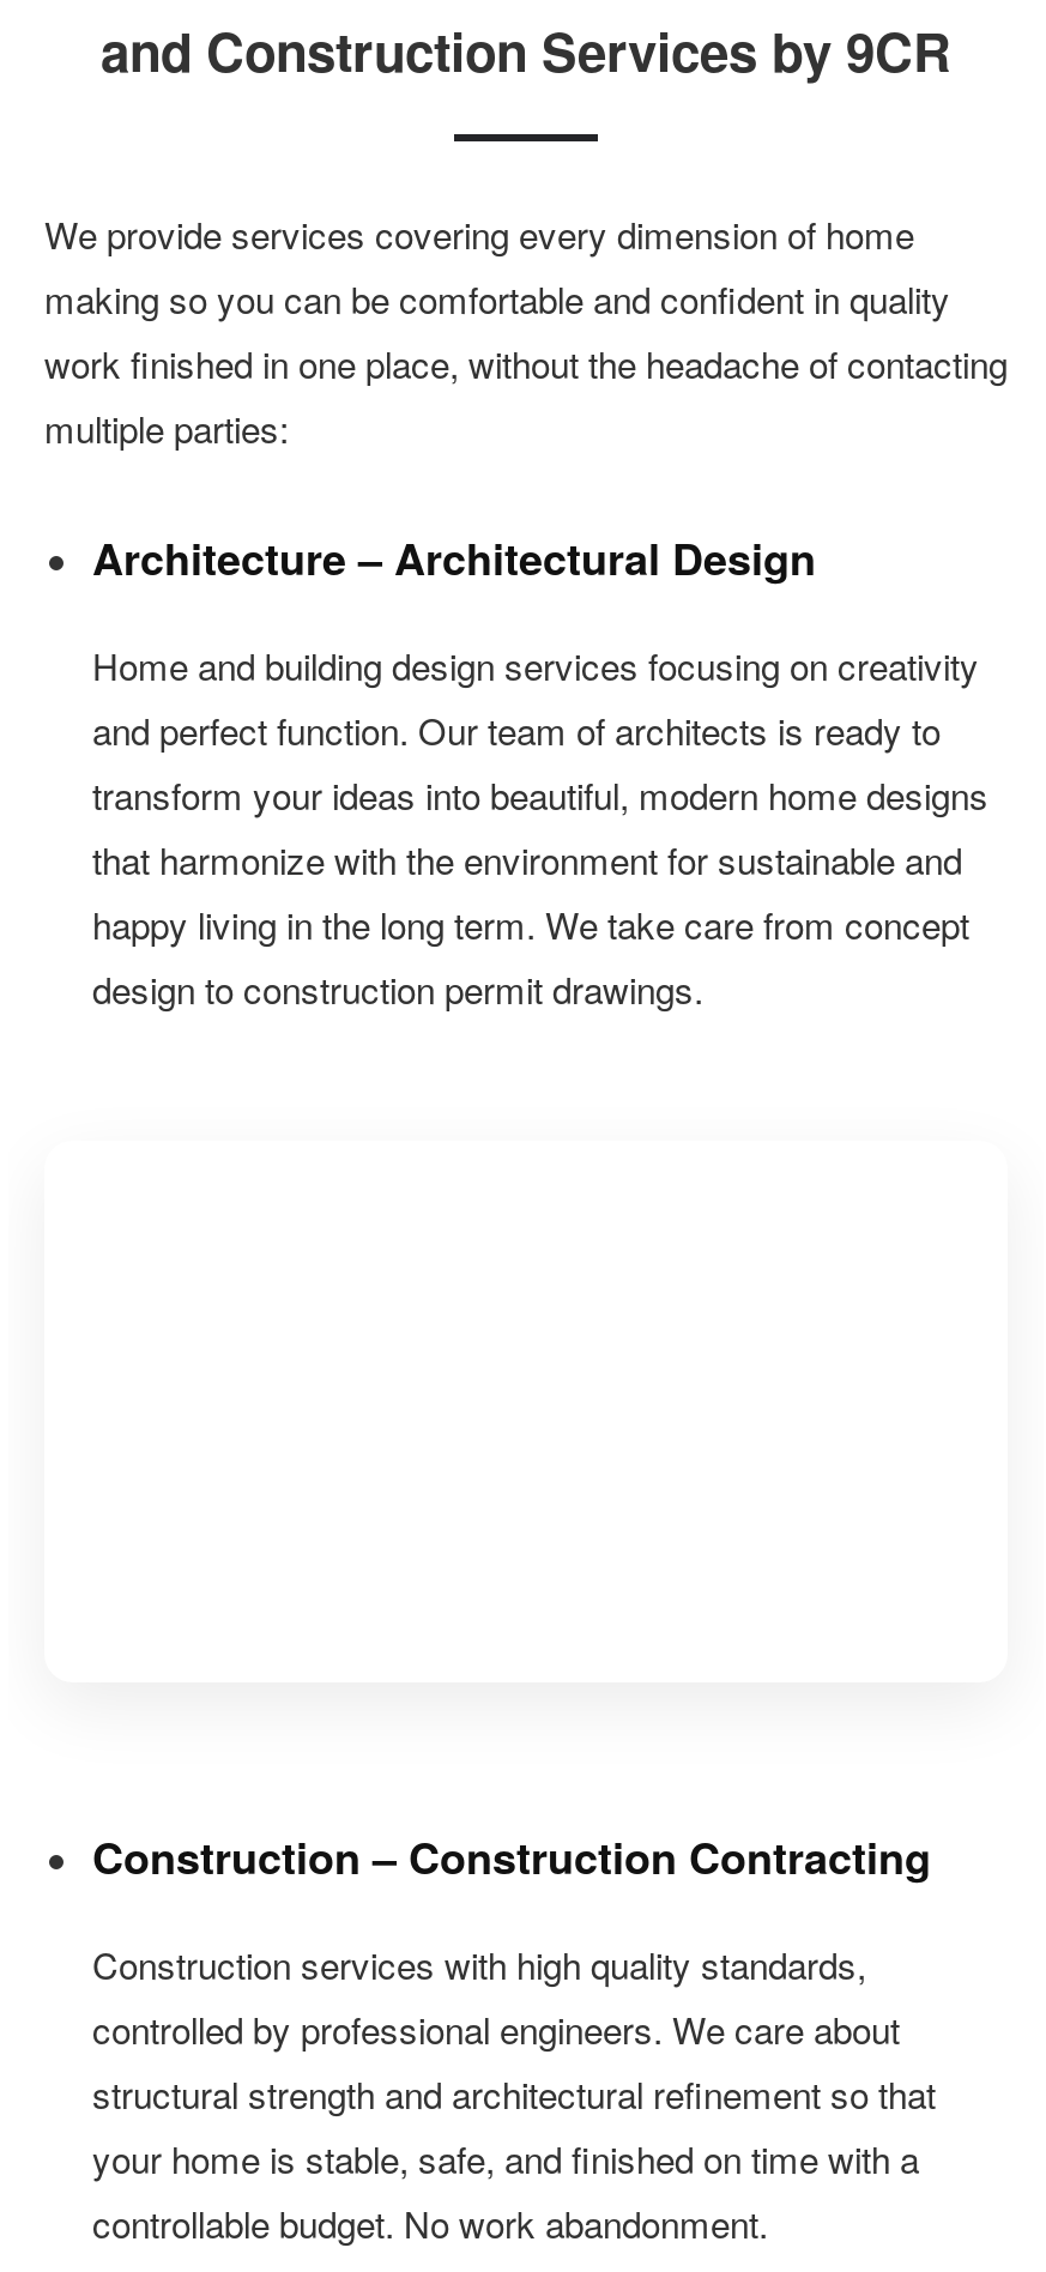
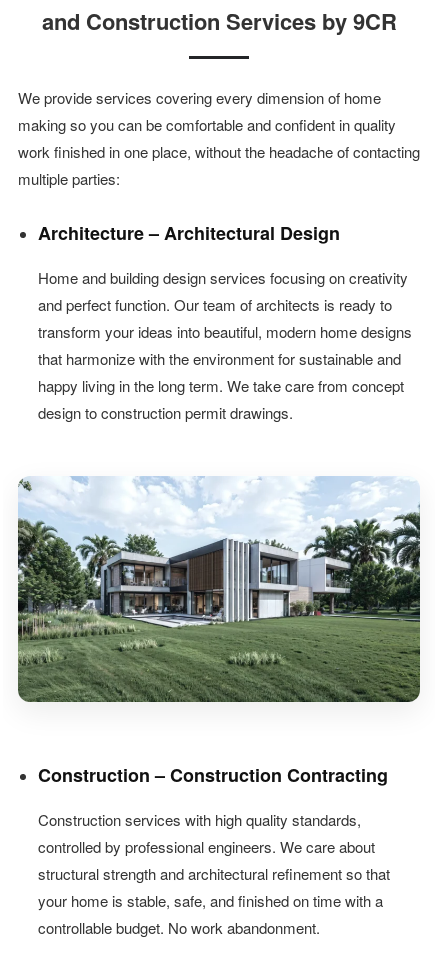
none -> [17,476,421,703] [image]

